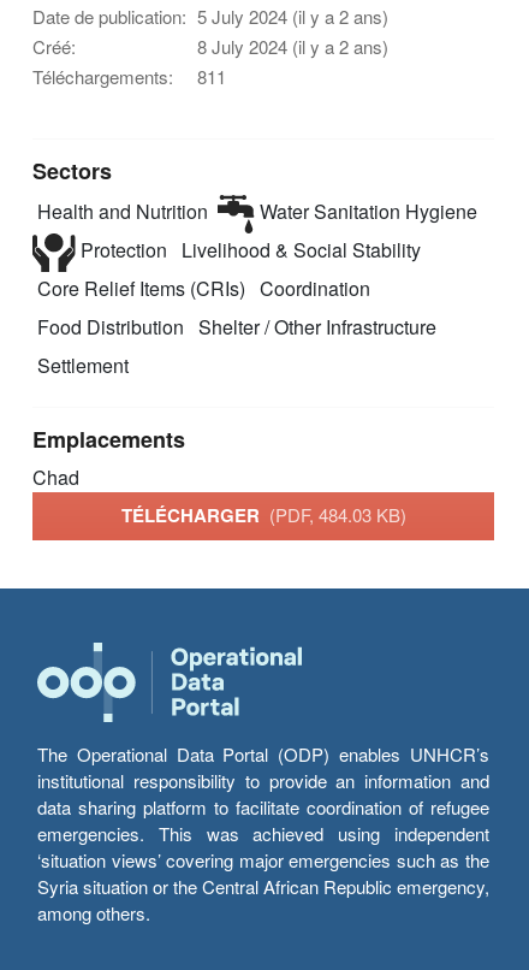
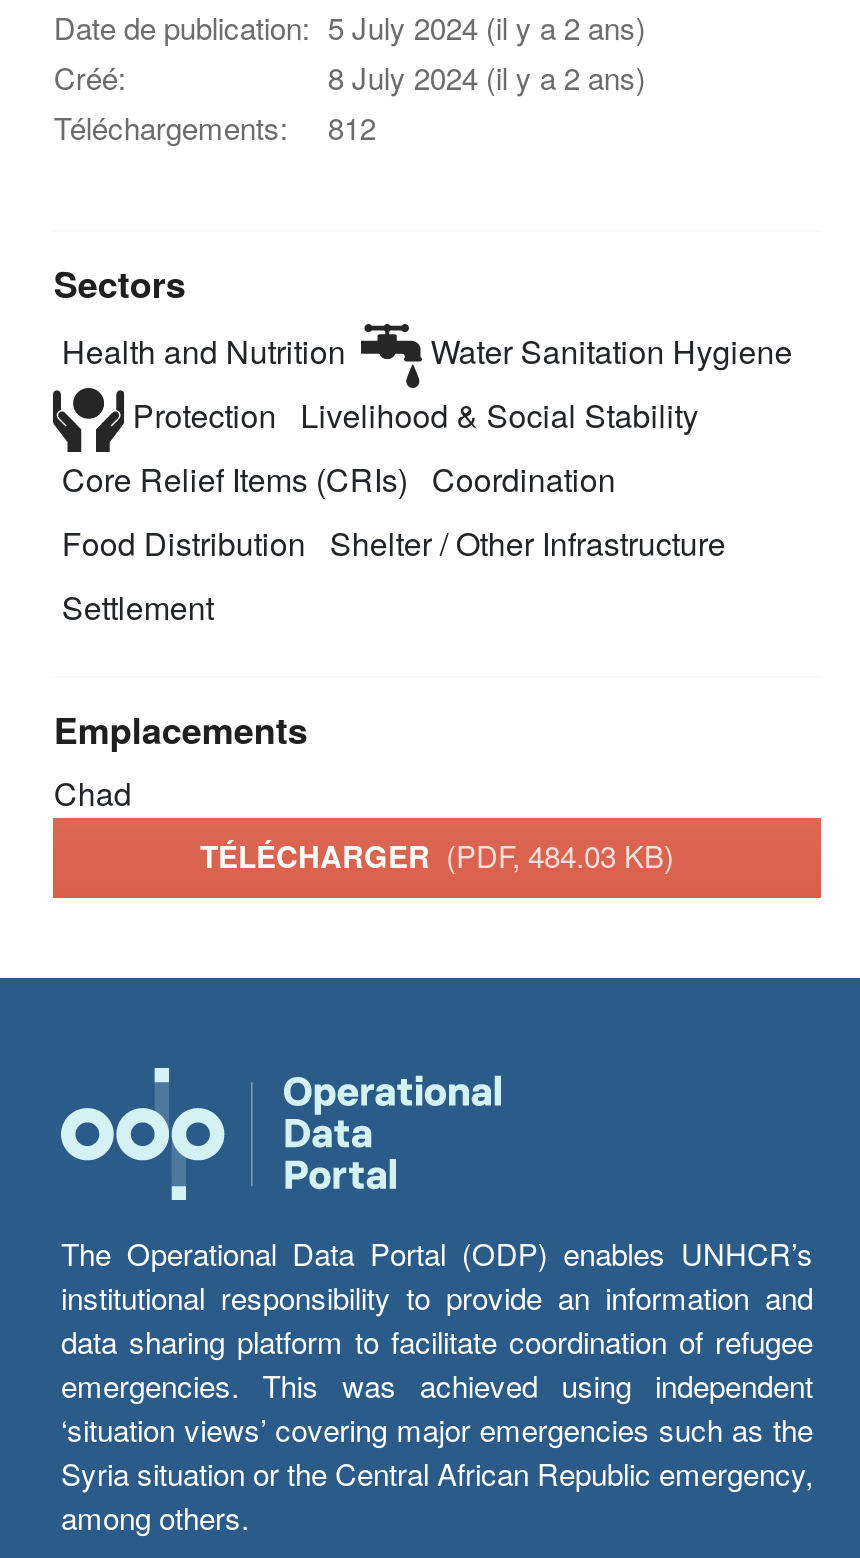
[33,64,226,89] Téléchargements: 811 -> [54,106,376,148] Téléchargements: 812

